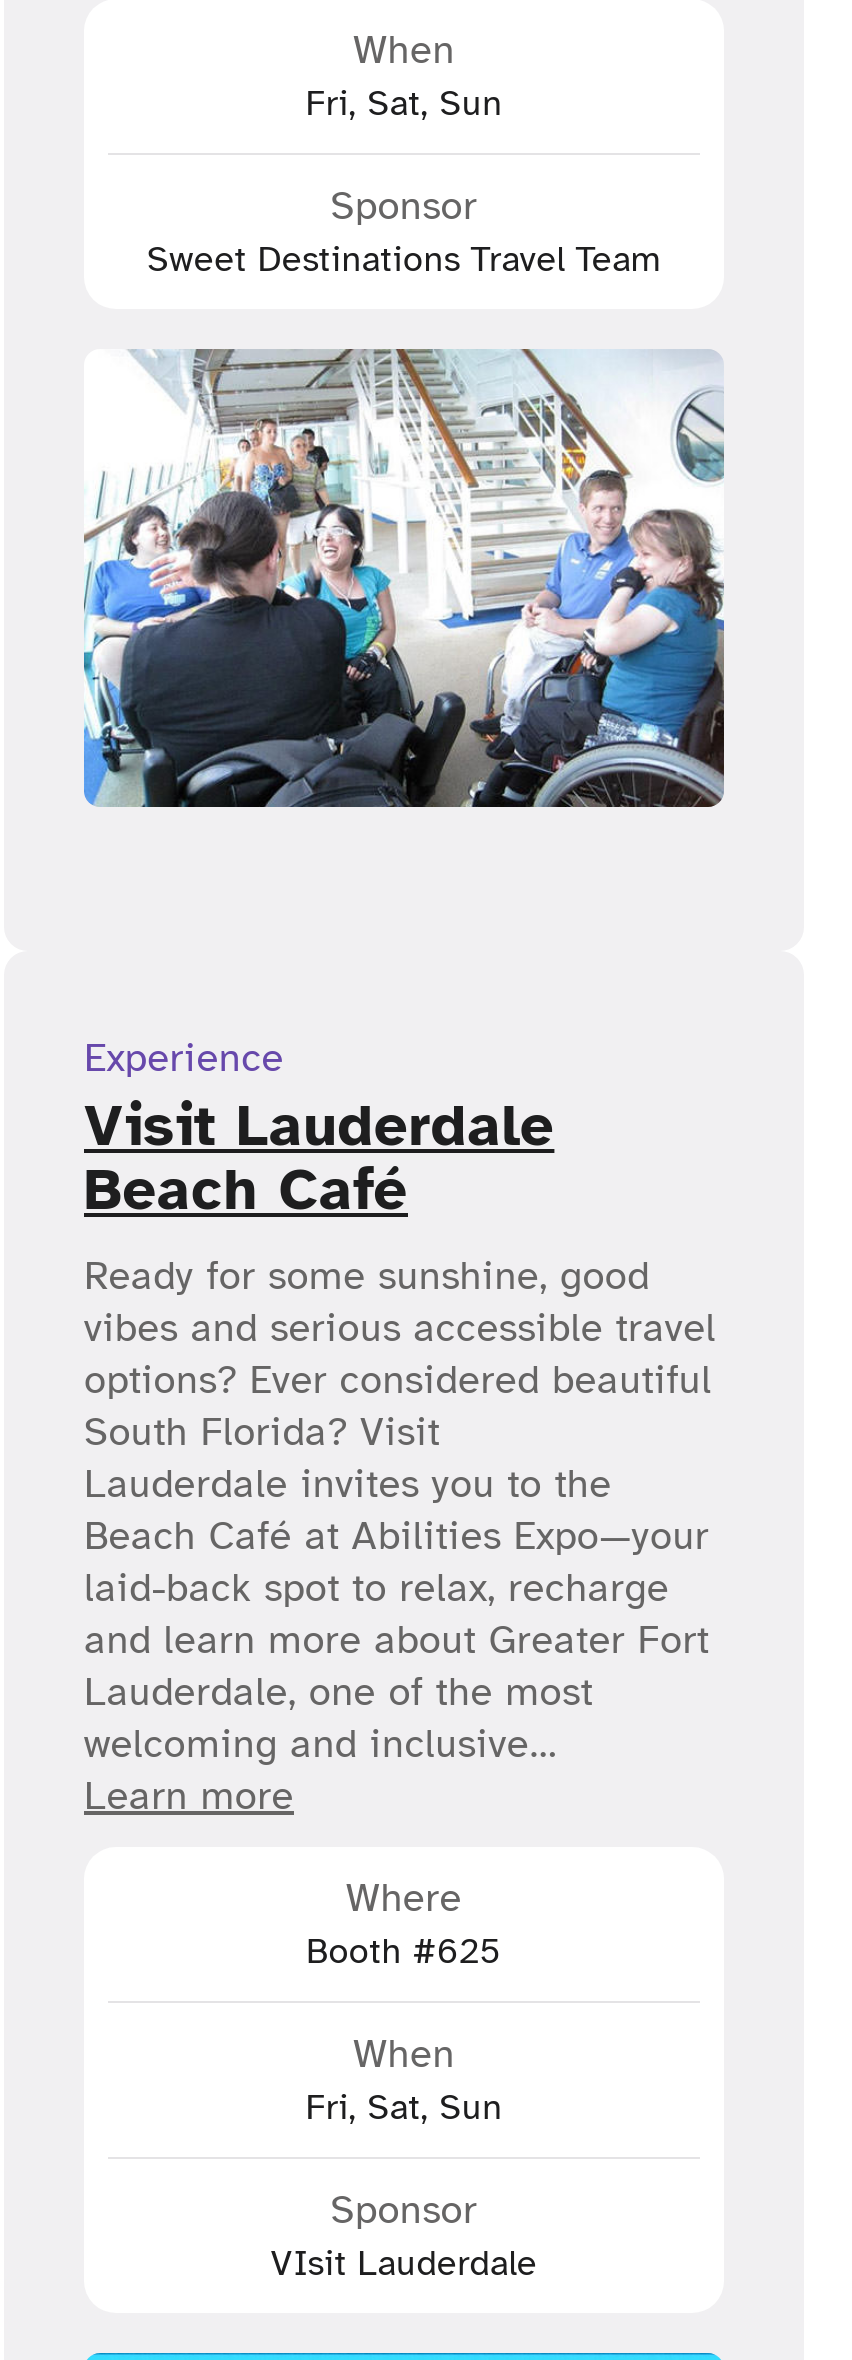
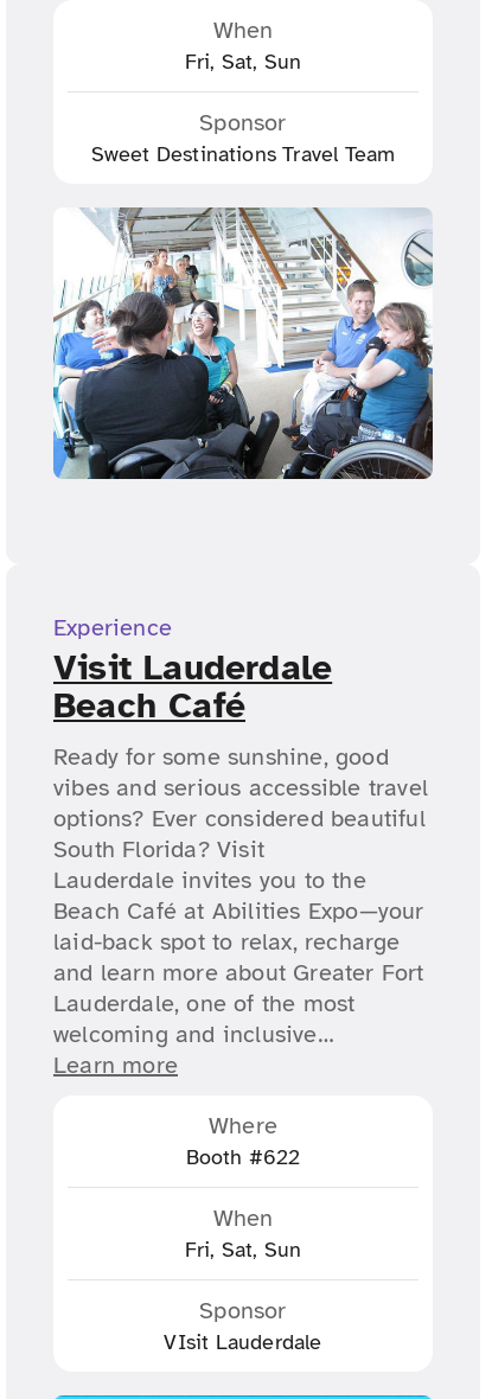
[306,1930,502,1974] Booth #625 -> [186,1144,301,1170] Booth #622

